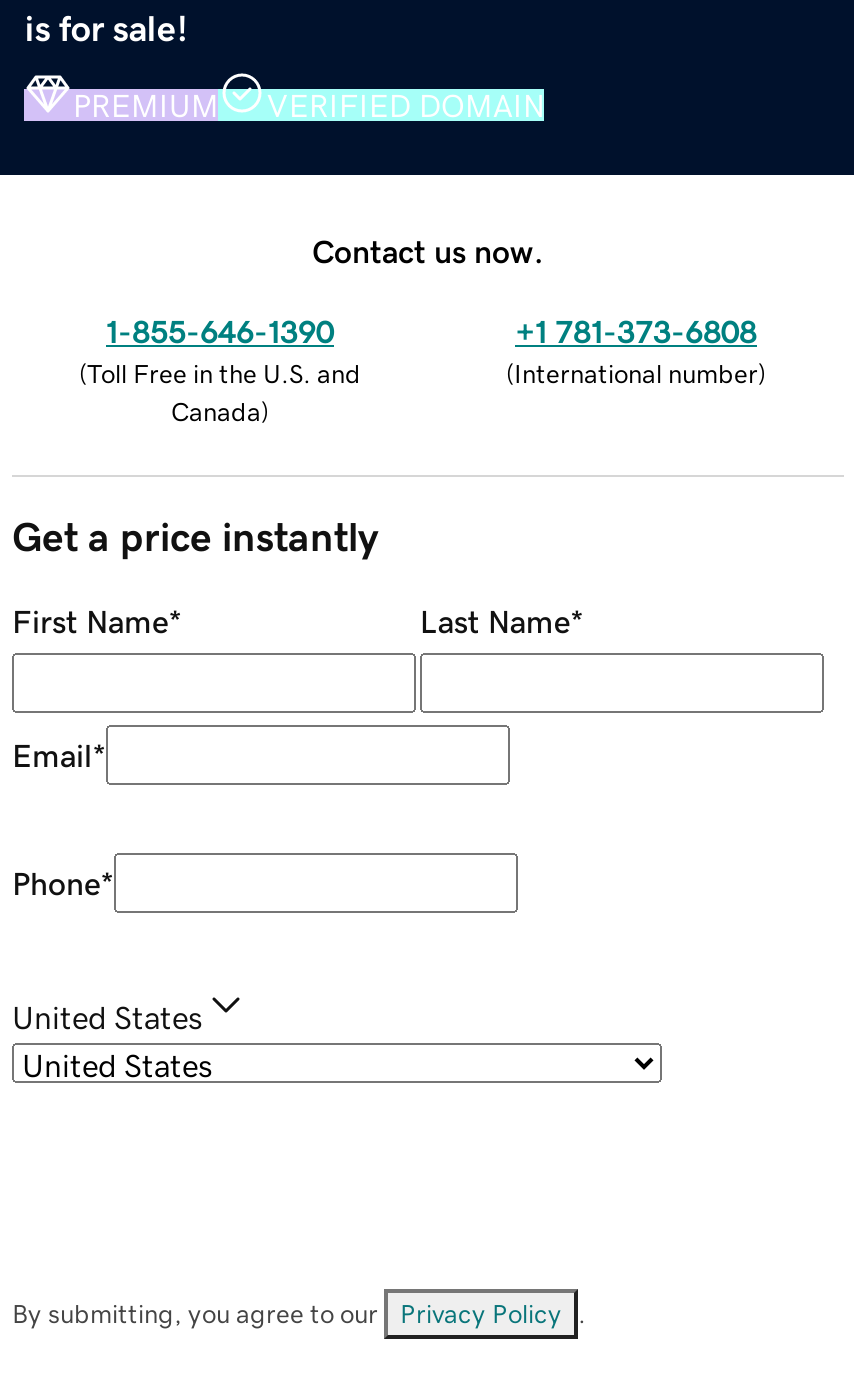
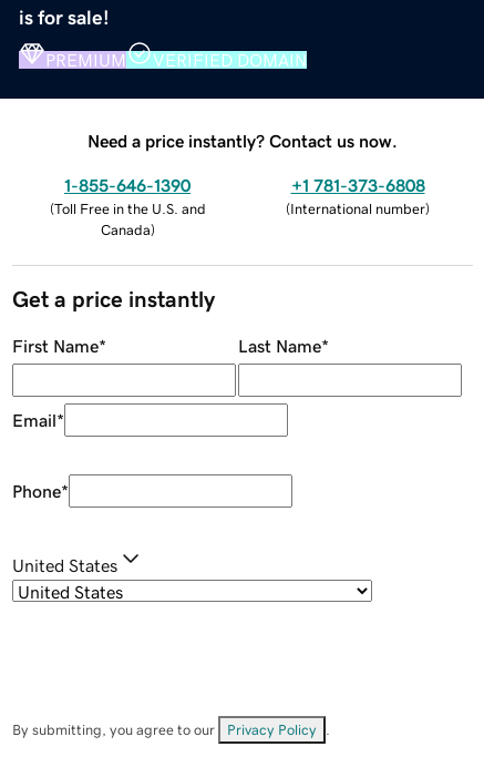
[312,234,544,266] Contact us now. -> [87,131,398,149] Need a price instantly? Contact us now.

